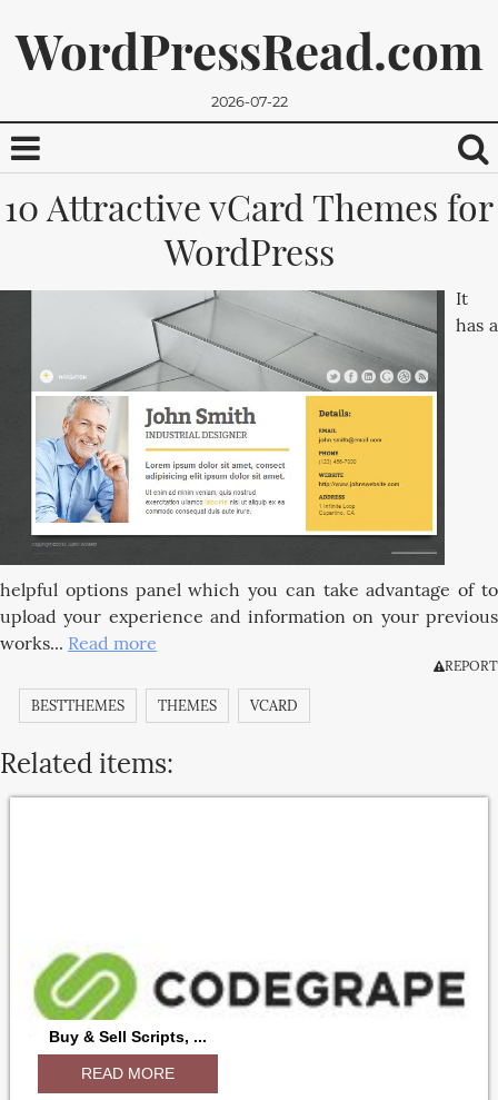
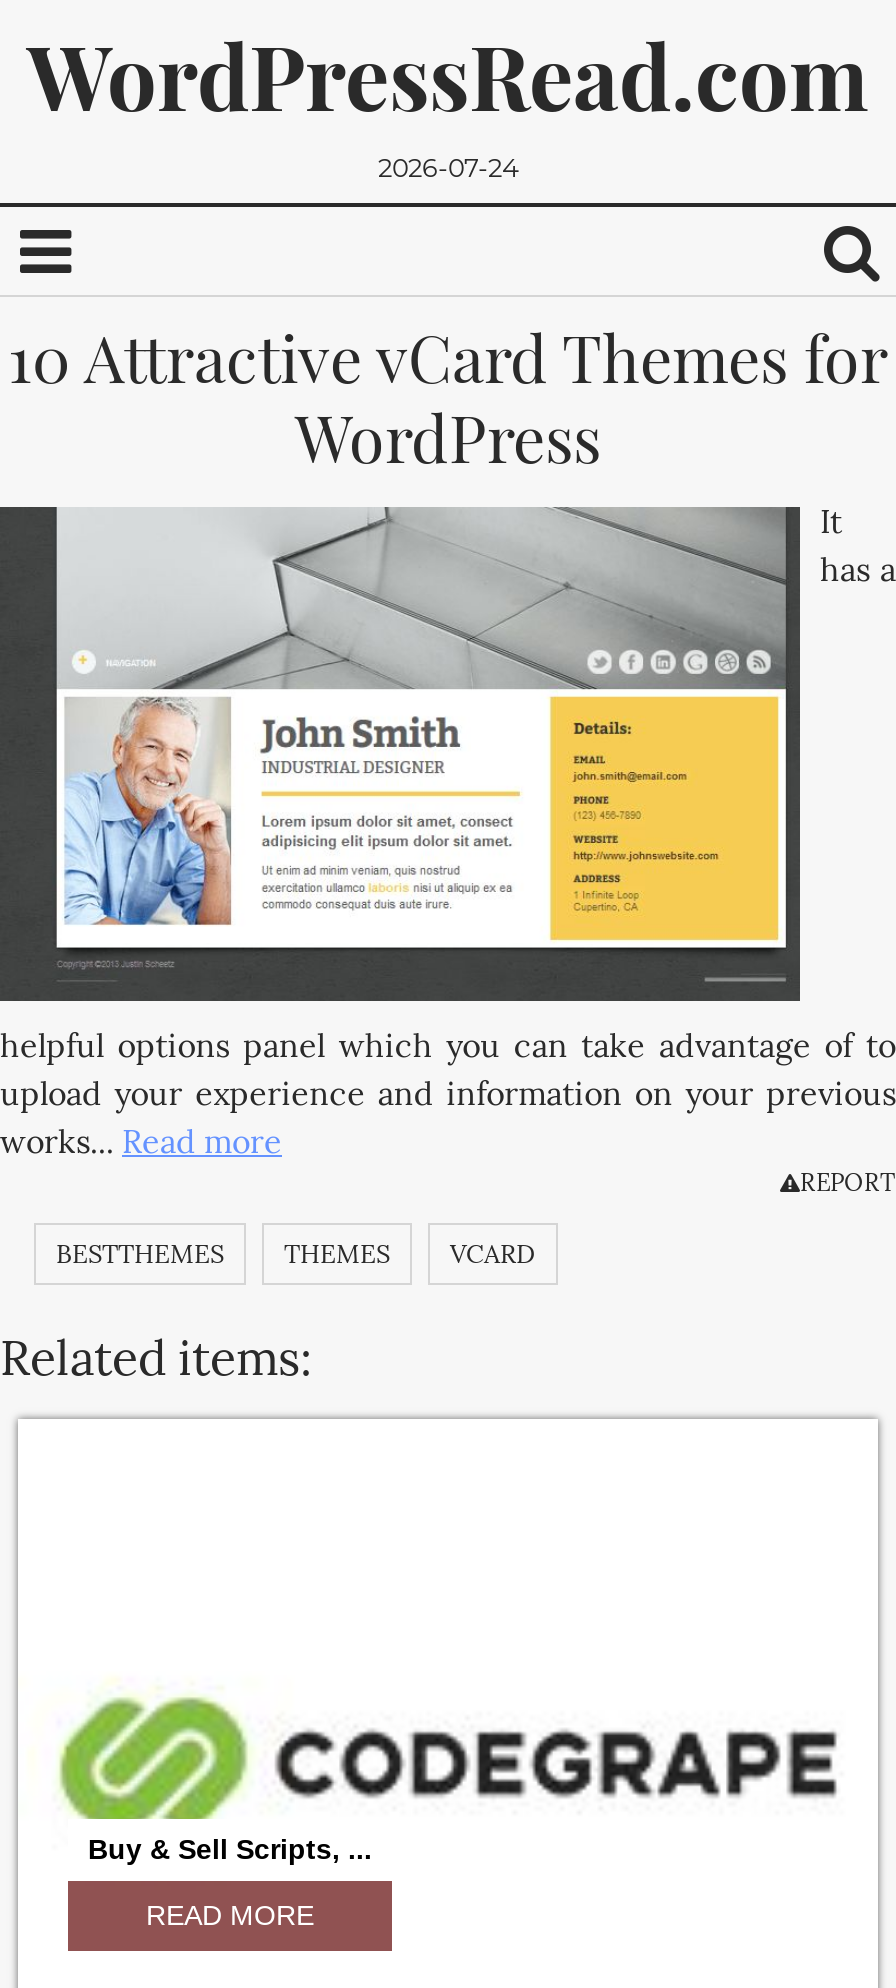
[211,93,287,110] 2026-07-22 -> [378,153,518,183] 2026-07-24

